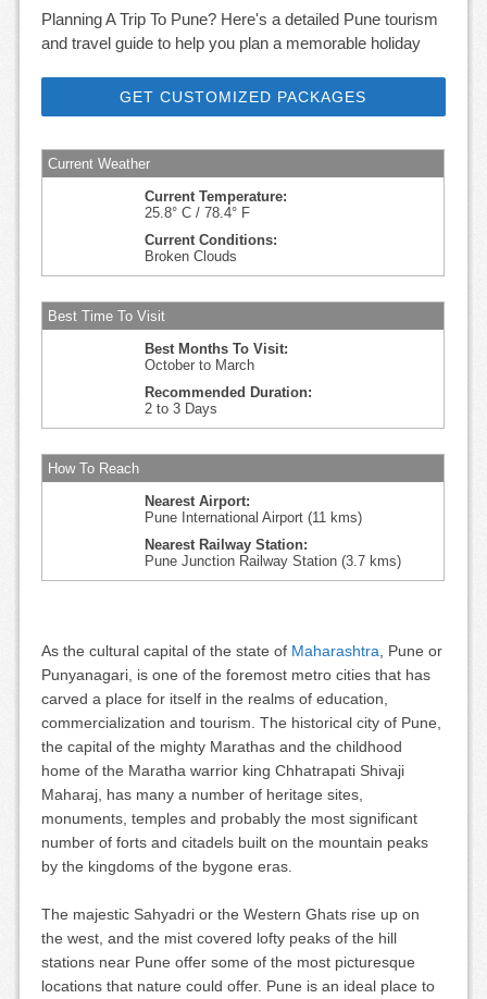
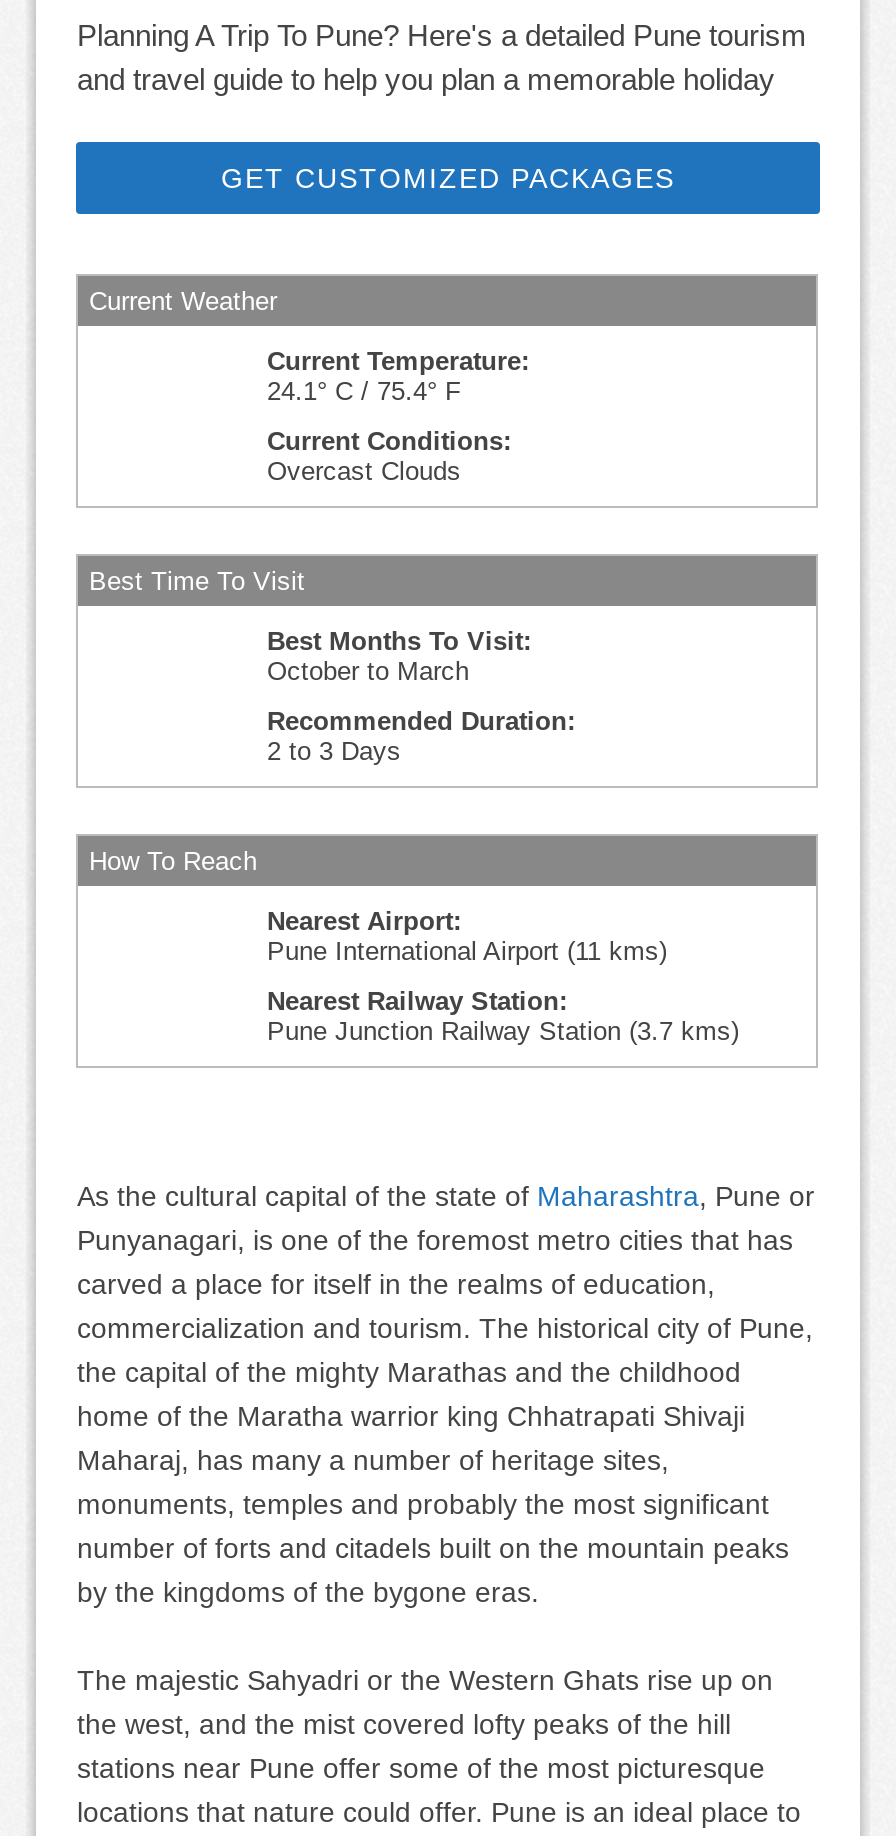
[145,205,250,221] 25.8° C / 78.4° F -> [267,377,461,407] 24.1° C / 75.4° F
[145,249,237,265] Broken Clouds -> [267,457,461,487] Overcast Clouds

